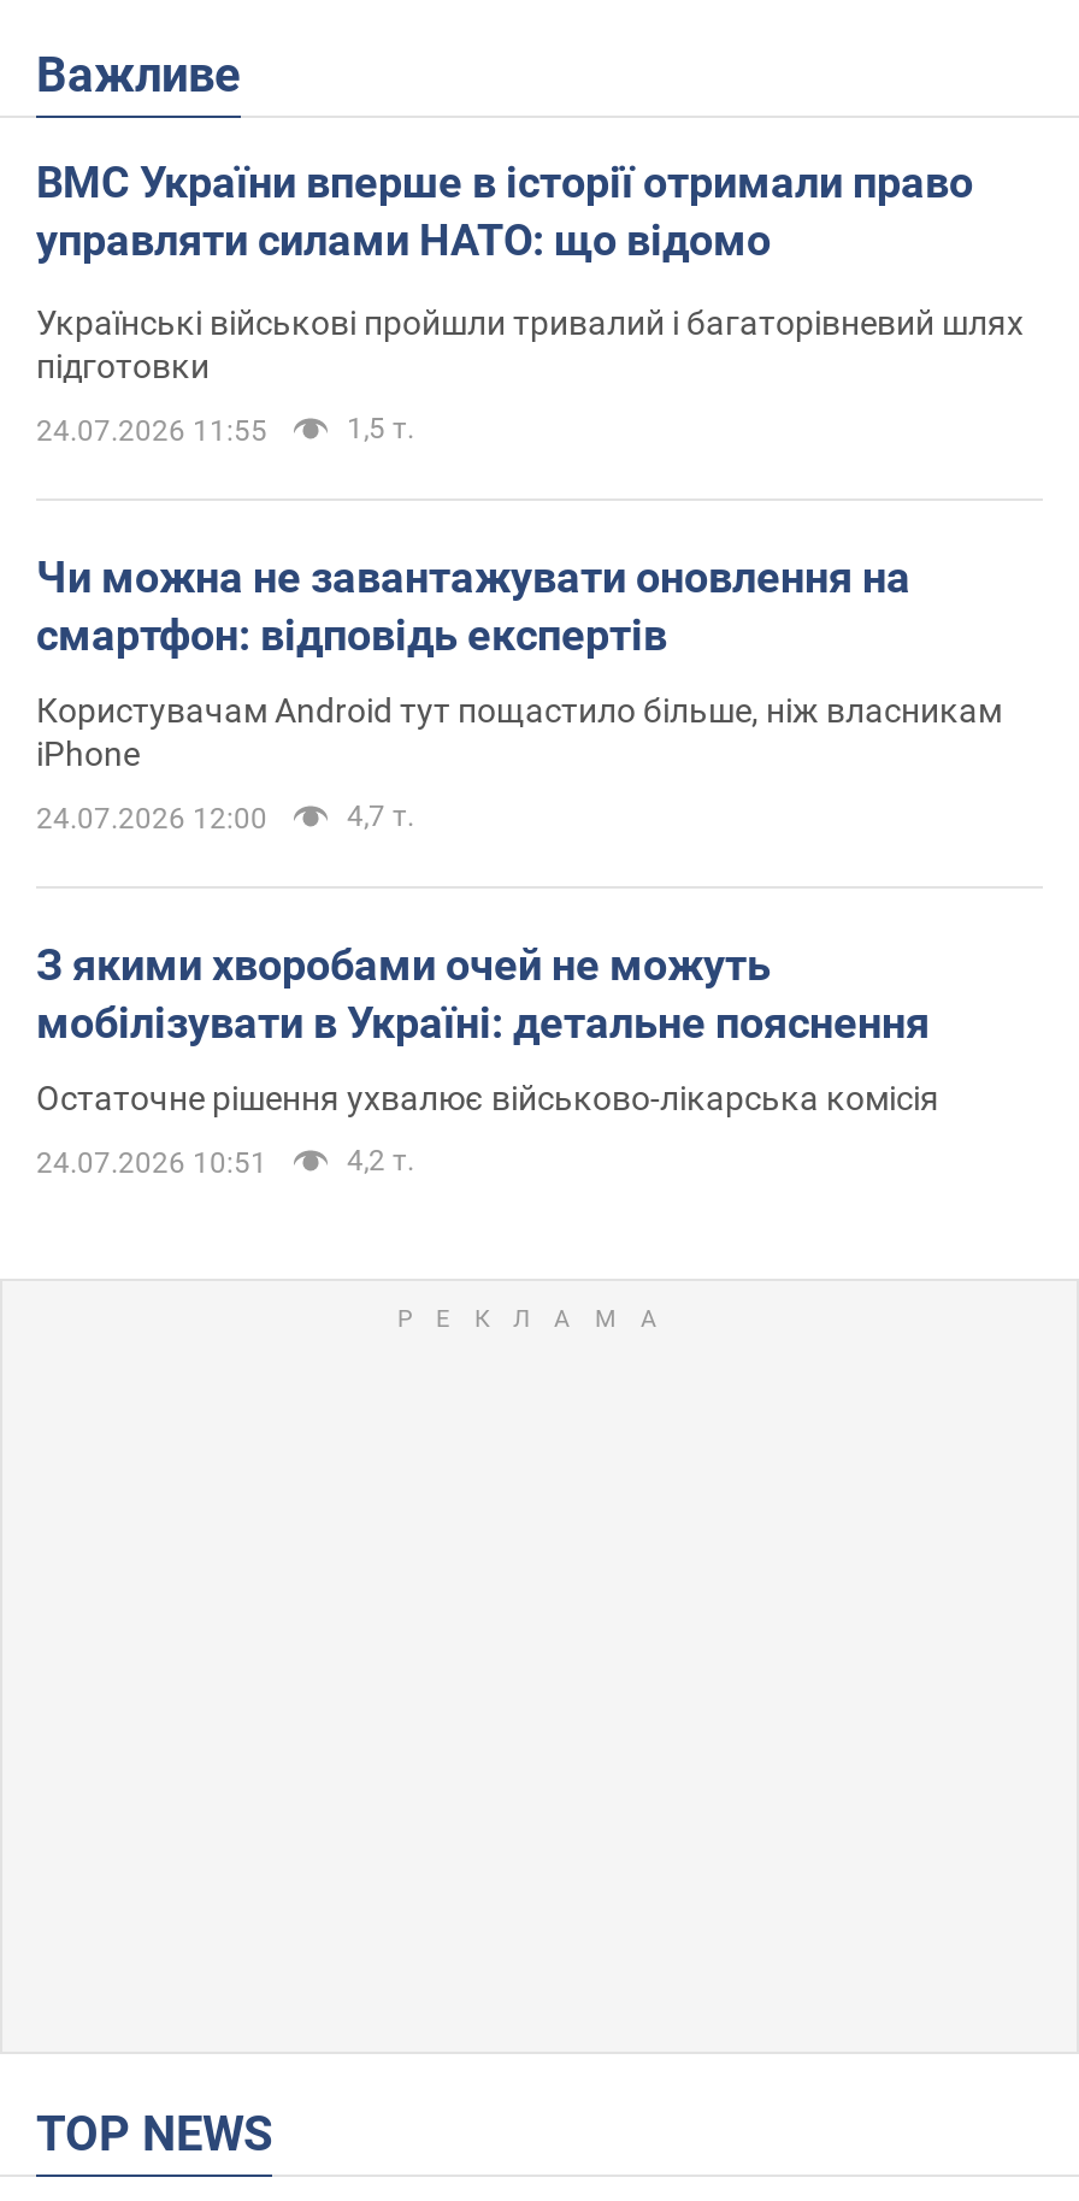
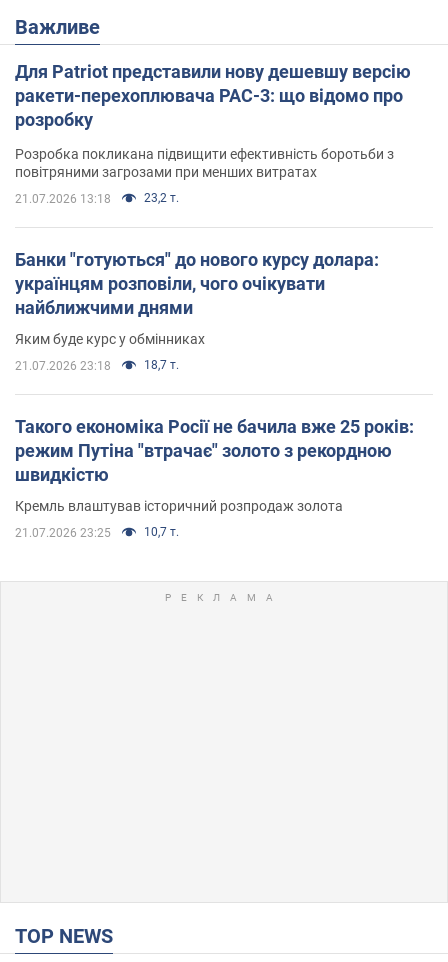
[36,157,973,266] ВМС України вперше в історії отримали право | управляти силами НАТО: що відомо -> [15,61,411,130] Для Patriot представили нову дешевшу версію | ракети-перехоплювача PAC-3: що відомо про | розробку
[36,304,1024,386] Українські військові пройшли тривалий і багаторівневий шлях | підготовки -> [15,146,394,180] Розробка покликана підвищити ефективність боротьби з | повітряними загрозами при менших витратах
[36,413,414,449] 24.07.2026 11:55 | 1,5 т. -> [15,191,179,206] 21.07.2026 13:18 | 23,2 т.
[36,552,910,661] Чи можна не завантажувати оновлення на | смартфон: відповідь експертів -> [15,249,379,318] Банки "готуються" до нового курсу долара: | українцям розповіли, чого очікувати | найближчими днями
[36,692,1002,774] Користувачам Android тут пощастило більше, ніж власникам | iPhone -> [15,331,205,347] Яким буде курс у обмінниках
[36,800,414,836] 24.07.2026 12:00 | 4,7 т. -> [15,358,179,373] 21.07.2026 23:18 | 18,7 т.
[36,940,930,1048] З якими хворобами очей не можуть | мобілізувати в Україні: детальне пояснення -> [15,416,414,485] Такого економіка Росії не бачила вже 25 років: | режим Путіна "втрачає" золото з рекордною | швидкістю
[36,1080,939,1118] Остаточне рішення ухвалює військово-лікарська комісія -> [15,498,343,514] Кремль влаштував історичний розпродаж золота
[36,1145,414,1181] 24.07.2026 10:51 | 4,2 т. -> [15,525,179,540] 21.07.2026 23:25 | 10,7 т.

